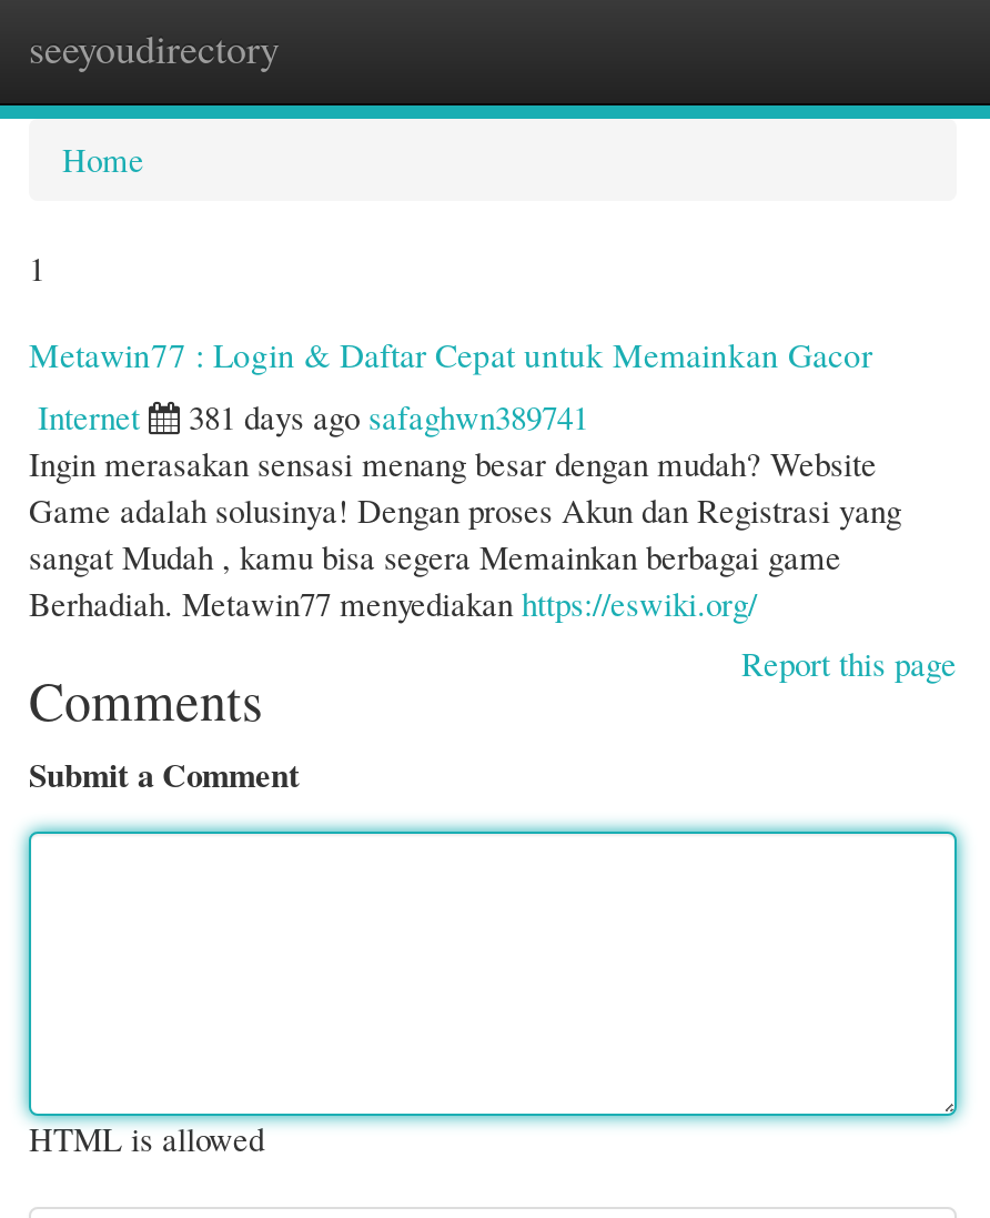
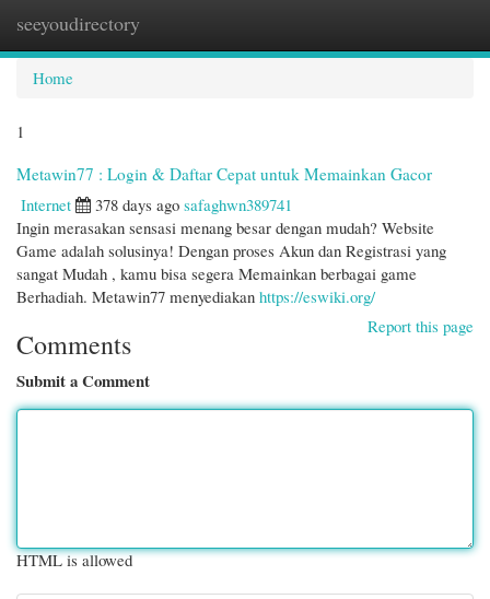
[189,394,588,439] 381 days ago safaghwn389741 -> [95,193,292,215] 378 days ago safaghwn389741

